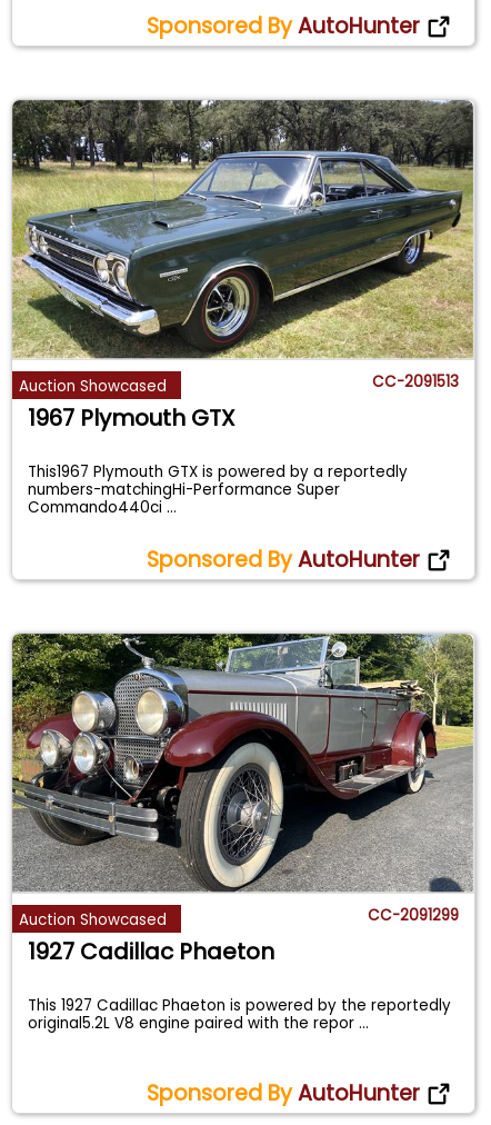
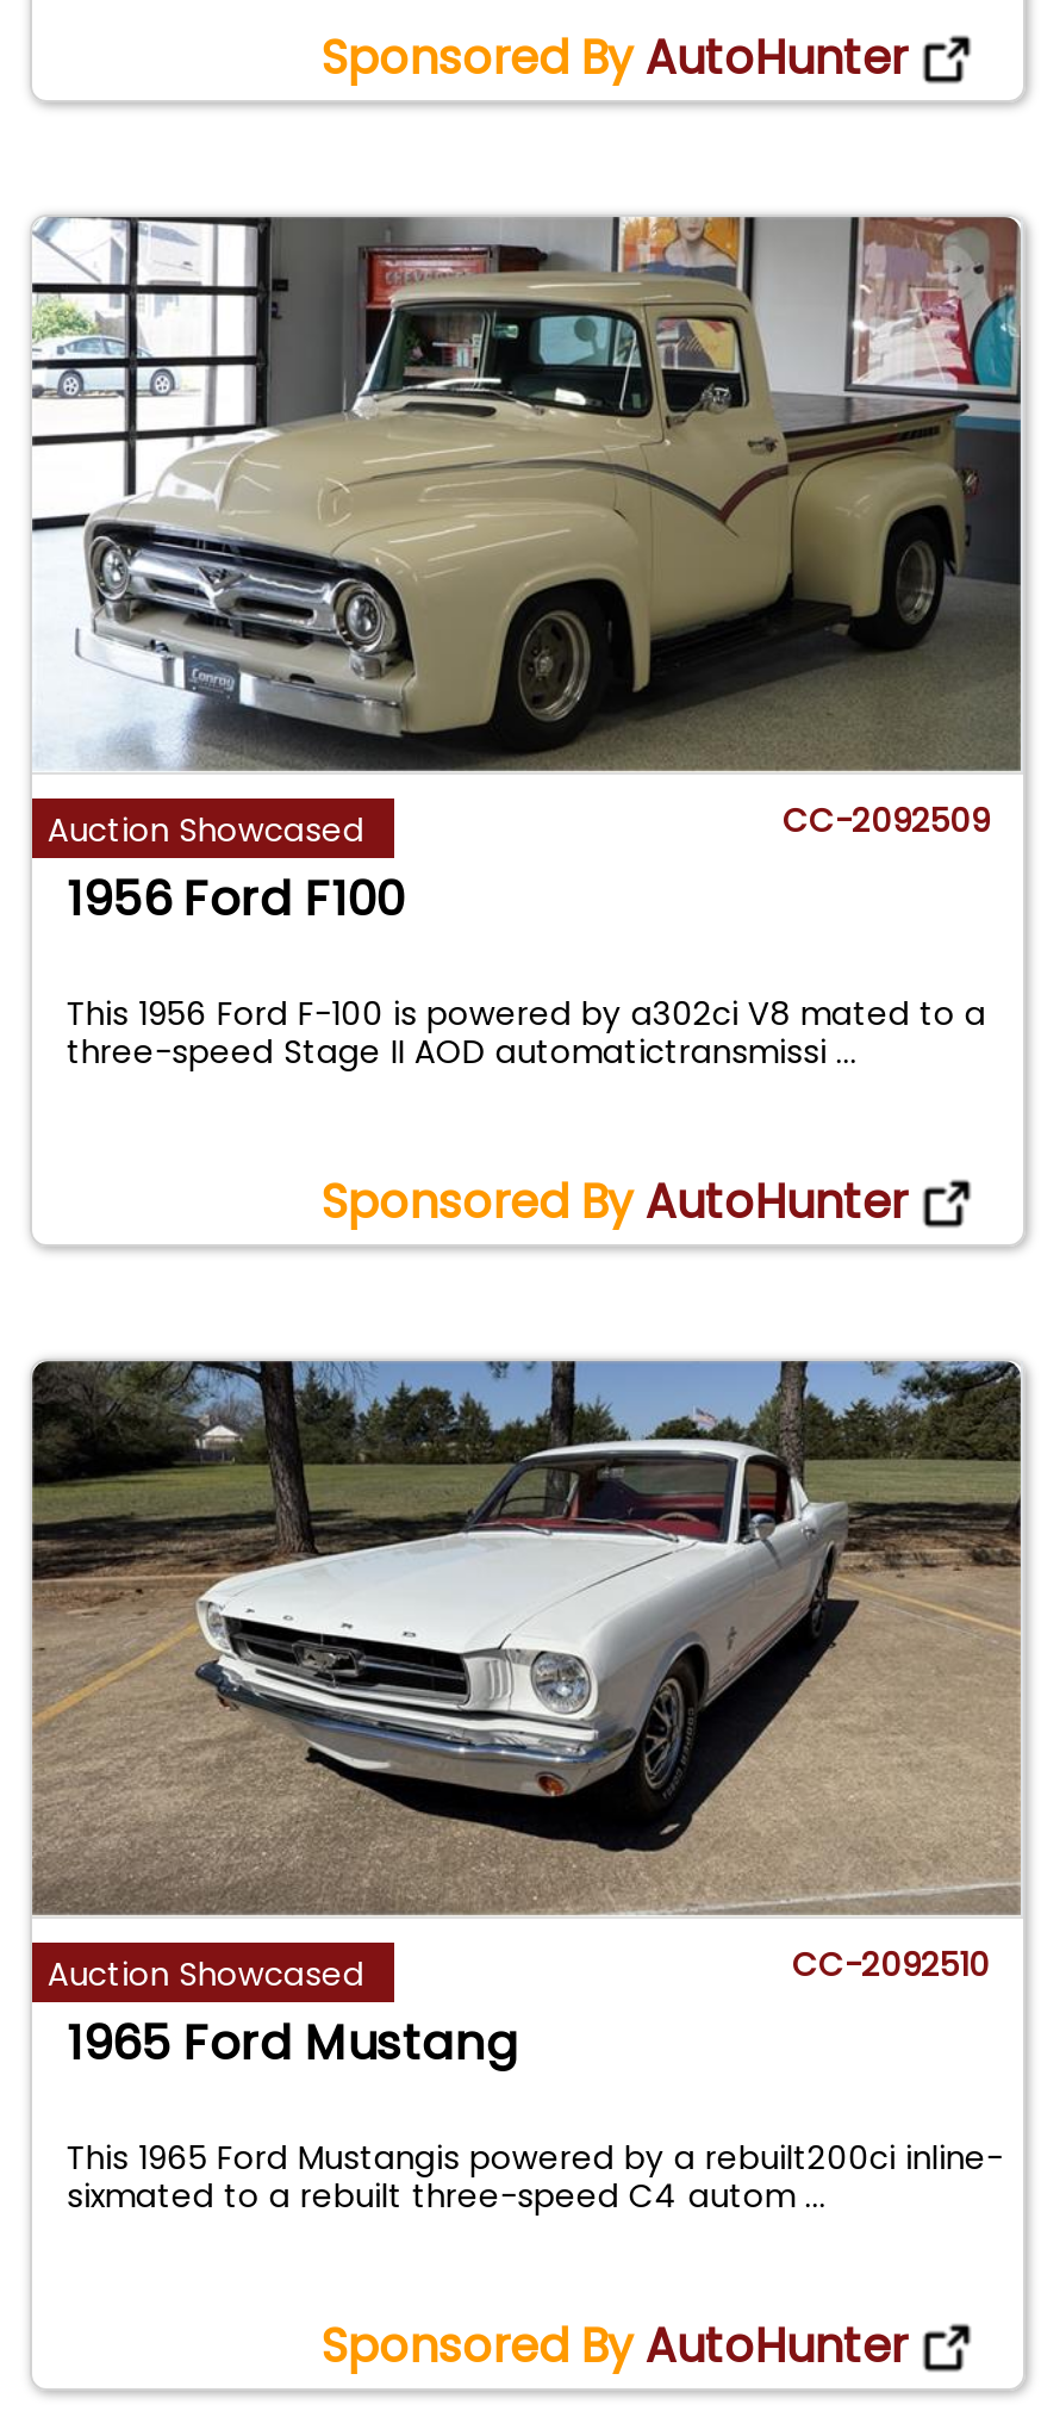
[11,99,473,433] [image] | CC-2091513 | 1967 Plymouth GTX -> [30,215,1023,932] [image] | CC-2092509 | 1956 Ford F100
[28,461,408,518] This1967 Plymouth GTX is powered by a reportedly | numbers-matchingHi-Performance Super | Commando440ci... -> [66,991,986,1075] This 1956 Ford F-100 is powered by a302ci V8 mated to a | three-speed Stage II AOD automatictransmissi...
[12,633,473,967] [image] | CC-2091299 | 1927 Cadillac Phaeton -> [32,1359,1021,2076] [image] | CC-2092510 | 1965 Ford Mustang
[28,995,451,1034] This 1927 Cadillac Phaeton is powered by the reportedly | original5.2L V8 engine paired with the repor... -> [66,2135,1003,2219] This 1965 Ford Mustangis powered by a rebuilt200ci inline- | sixmated to a rebuilt three-speed C4 autom...

